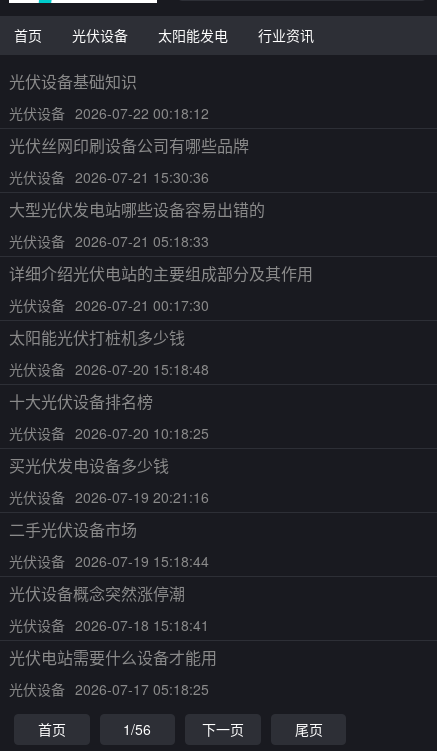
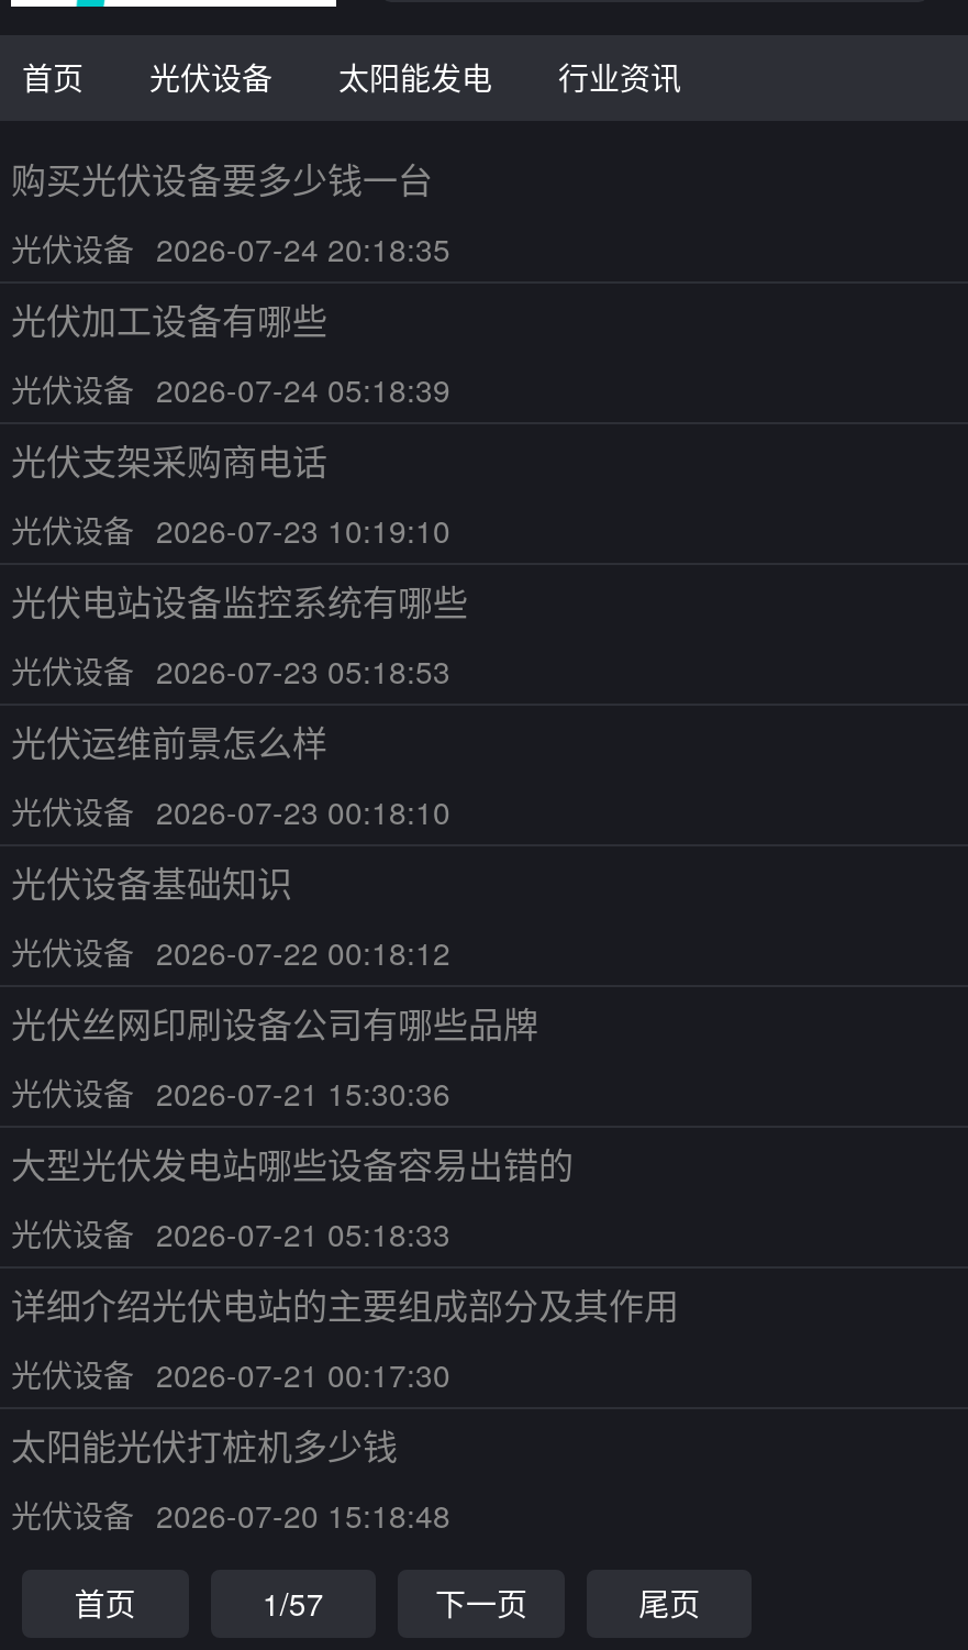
none -> [11,154,468,833] 购买光伏设备要多少钱一台 | 光伏设备 2026-07-24 20:18:35 | 光伏加工设备有哪些 | 光伏设备 2026-07-24 05:18:39 | 光伏支架采购商电话 | 光伏设备 2026-07-23 10:19:10 | 光伏电站设备监控系统有哪些 | 光伏设备 2026-07-23 05:18:53 | 光伏运维前景怎么样 | 光伏设备 2026-07-23 00:18:10
moved [9,70,313,379] -> [11,857,679,1537]: 光伏设备基础知识 | 光伏设备 2026-07-22 00:18:12 | 光伏丝网印刷设备公司有哪些品牌 | ... | 太阳能光伏打桩机多少钱 | 光伏设备 2026-07-20 15:18:48
[9,390,217,699] 十大光伏设备排名榜 | 光伏设备 2026-07-20 10:18:25 | 买光伏发电设备多少钱 | 光伏设备 2026-07-19 20:21:16 | 二手光伏设备市场 | 光伏设备 2026-07-19 15:18:44 | 光伏设备概念突然涨停潮 | 光伏设备 2026-07-18 15:18:41 | 光伏电站需要什么设备才能用 | 光伏设备 2026-07-17 05:18:25 -> none
[123,719,151,739] 1/56 -> [262,1581,324,1625] 1/57

